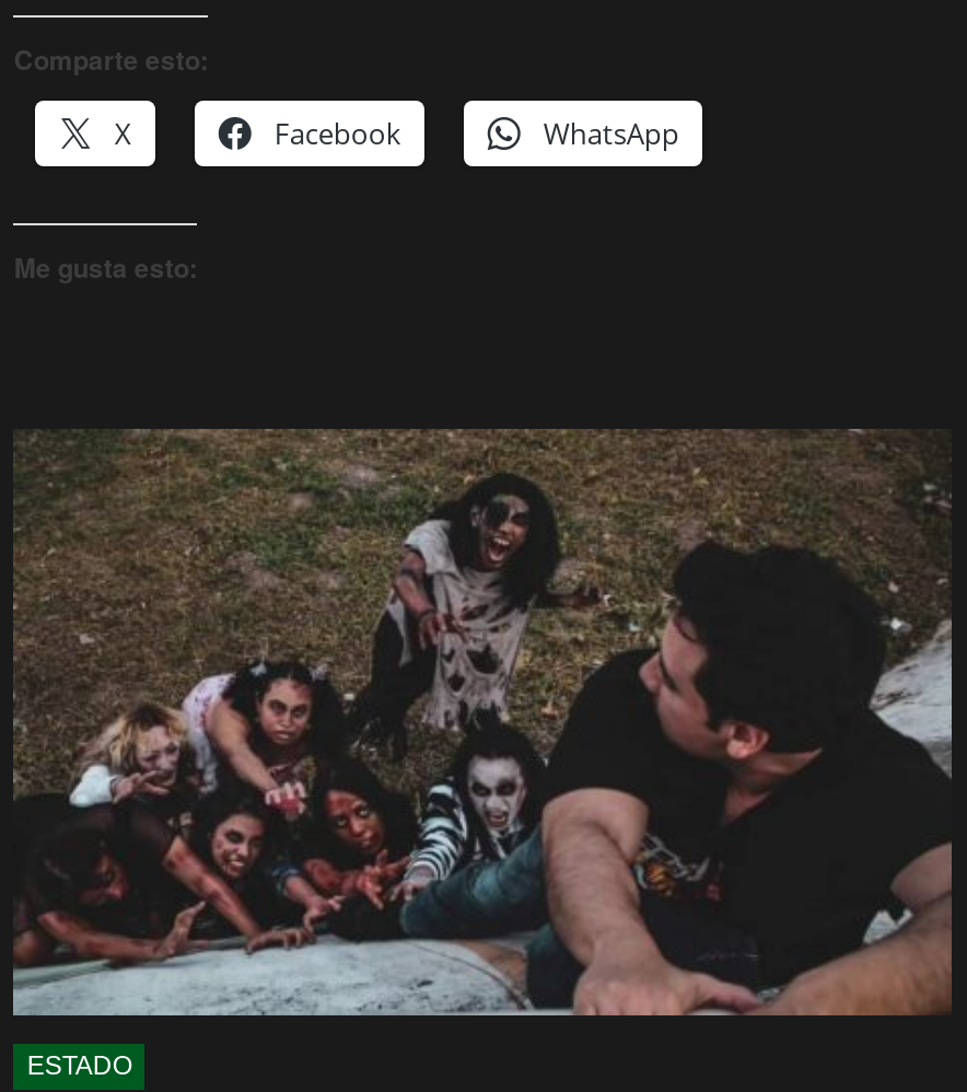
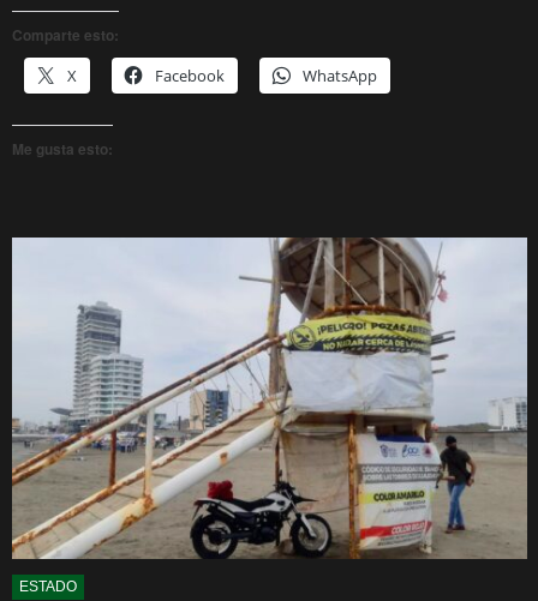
[11,429,952,1018] [image] -> [11,236,528,559] [image]

